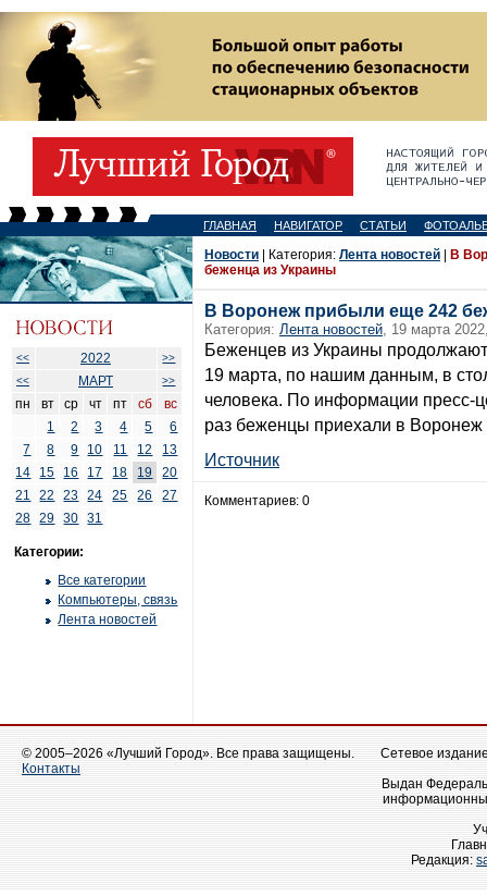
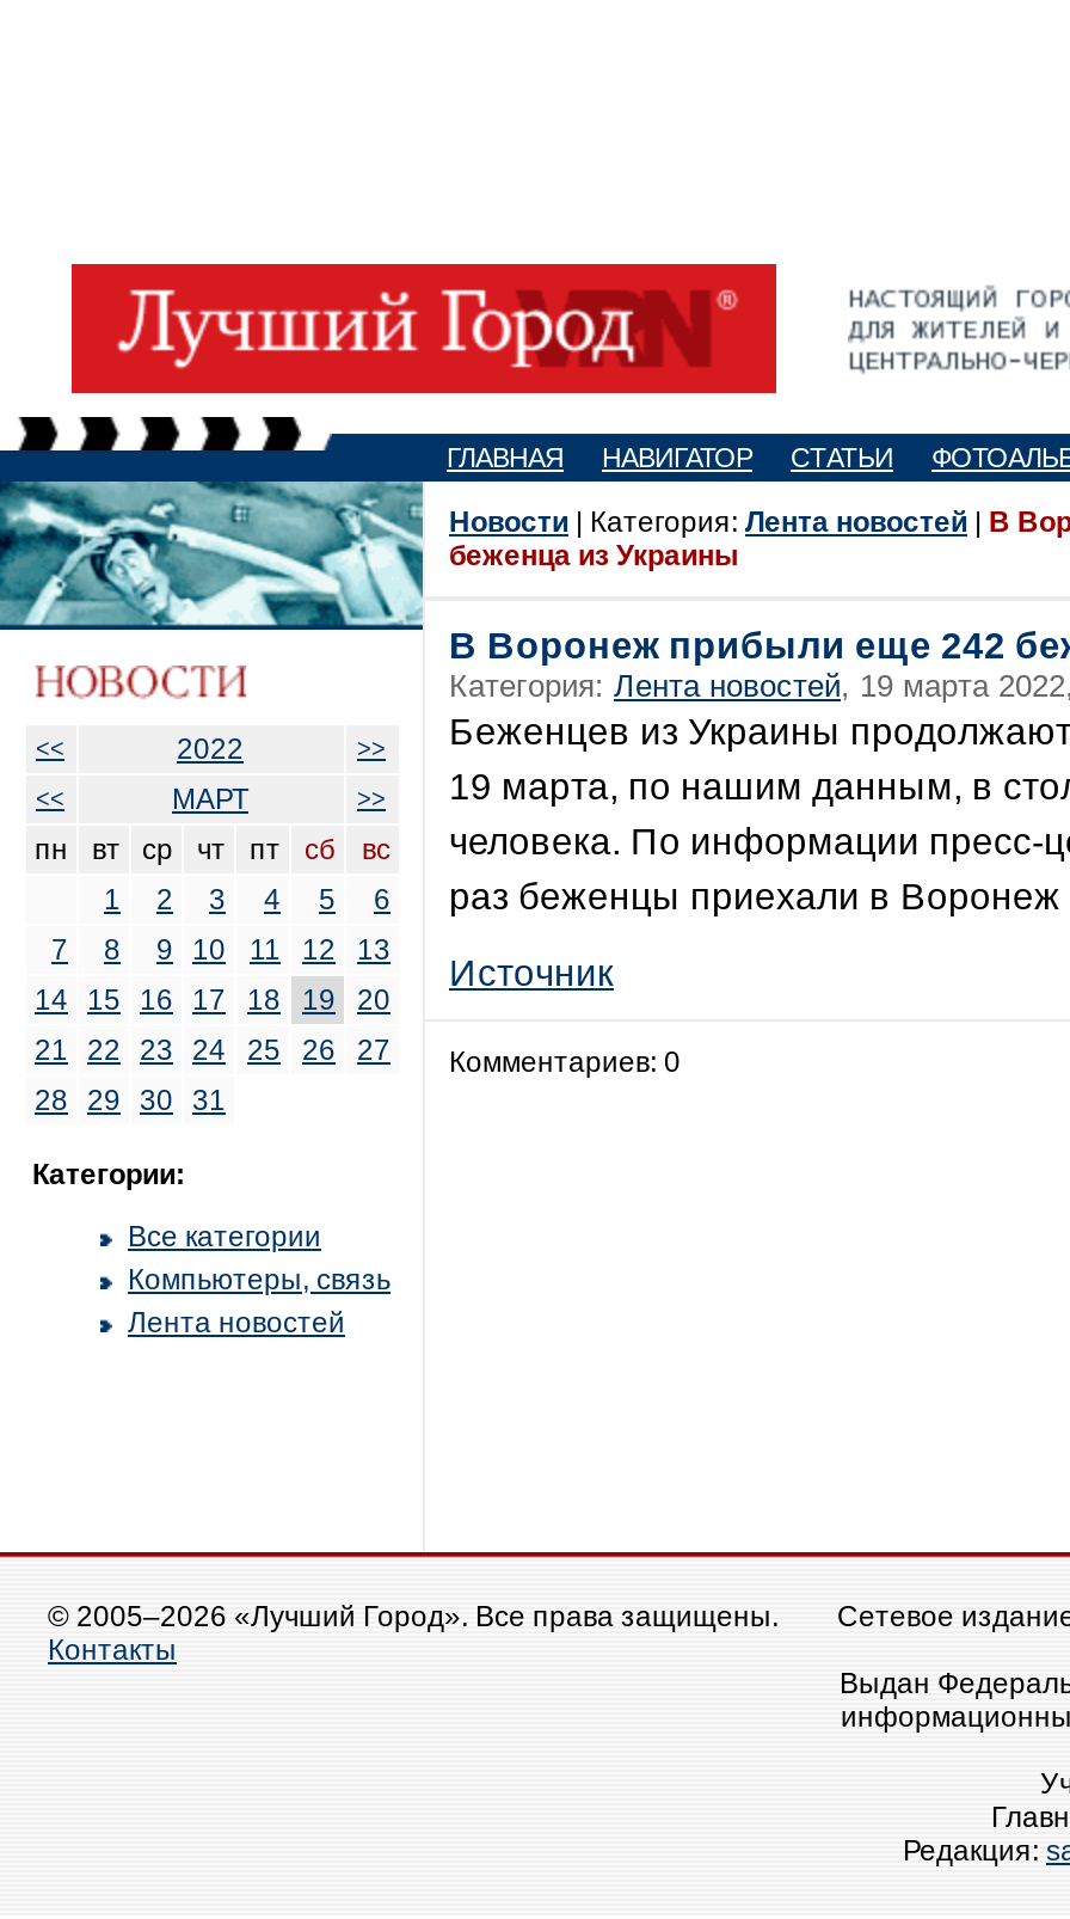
[3,11,484,122] [image] -> none

